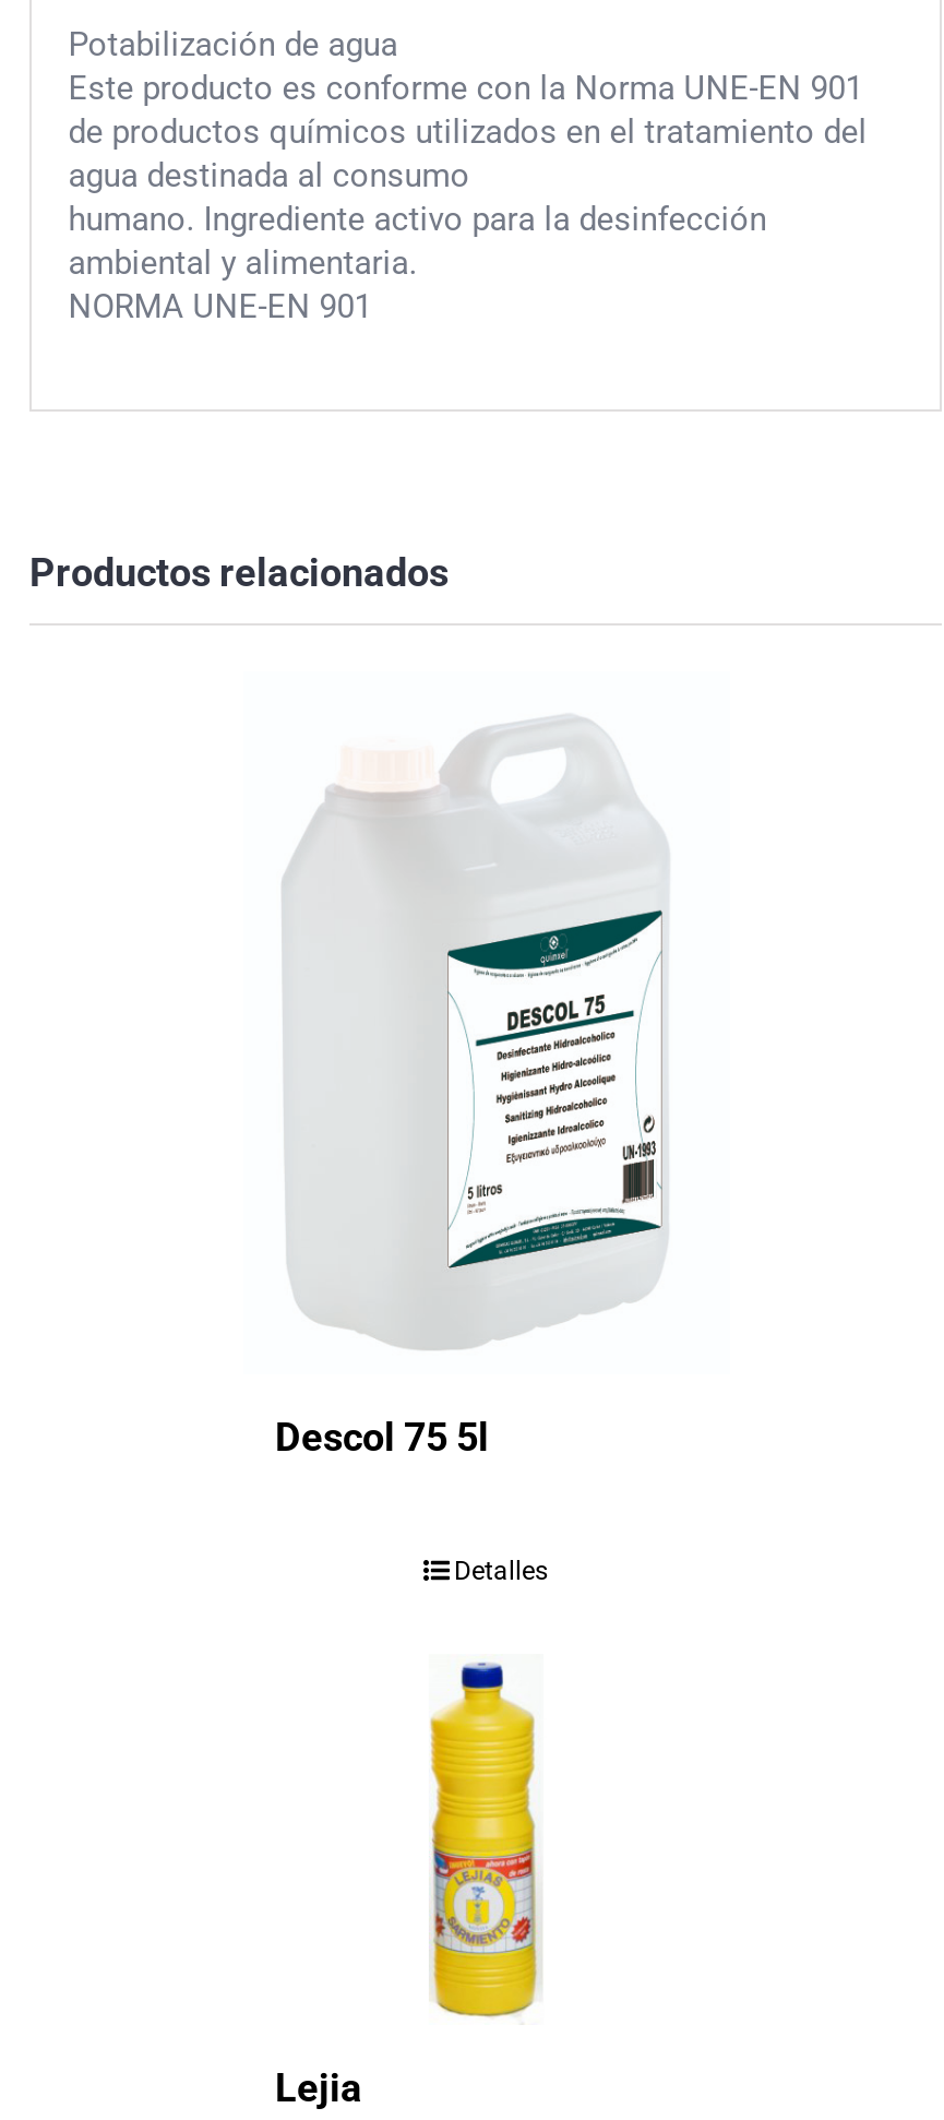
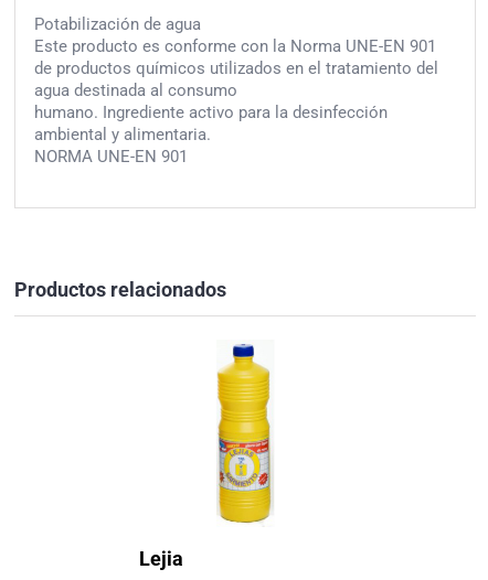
[275,715,669,1586] [image] | Descol 75 5l | Detalles -> none

